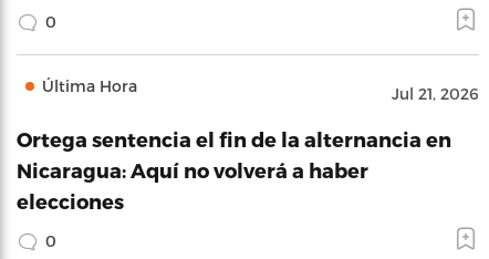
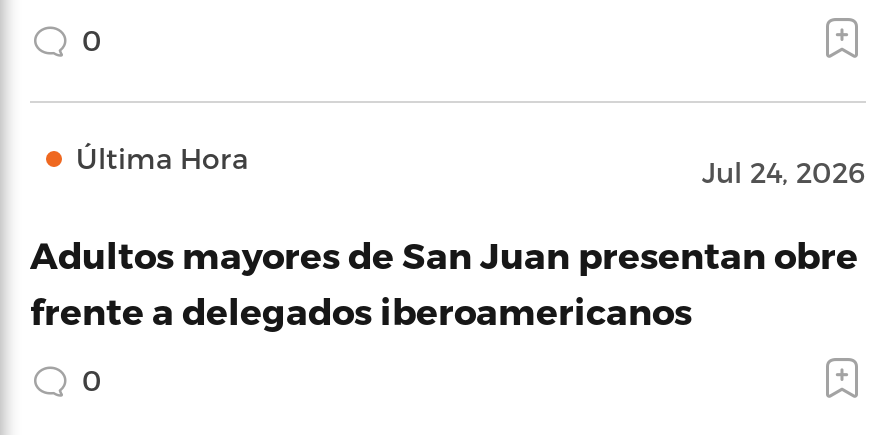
[392,84,479,103] Jul 21, 2026 -> [702,154,866,188] Jul 24, 2026
[17,127,451,213] Ortega sentencia el fin de la alternancia en | Nicaragua: Aquí no volverá a haber | elecciones -> [30,232,858,330] Adultos mayores de San Juan presentan obre | frente a delegados iberoamericanos

